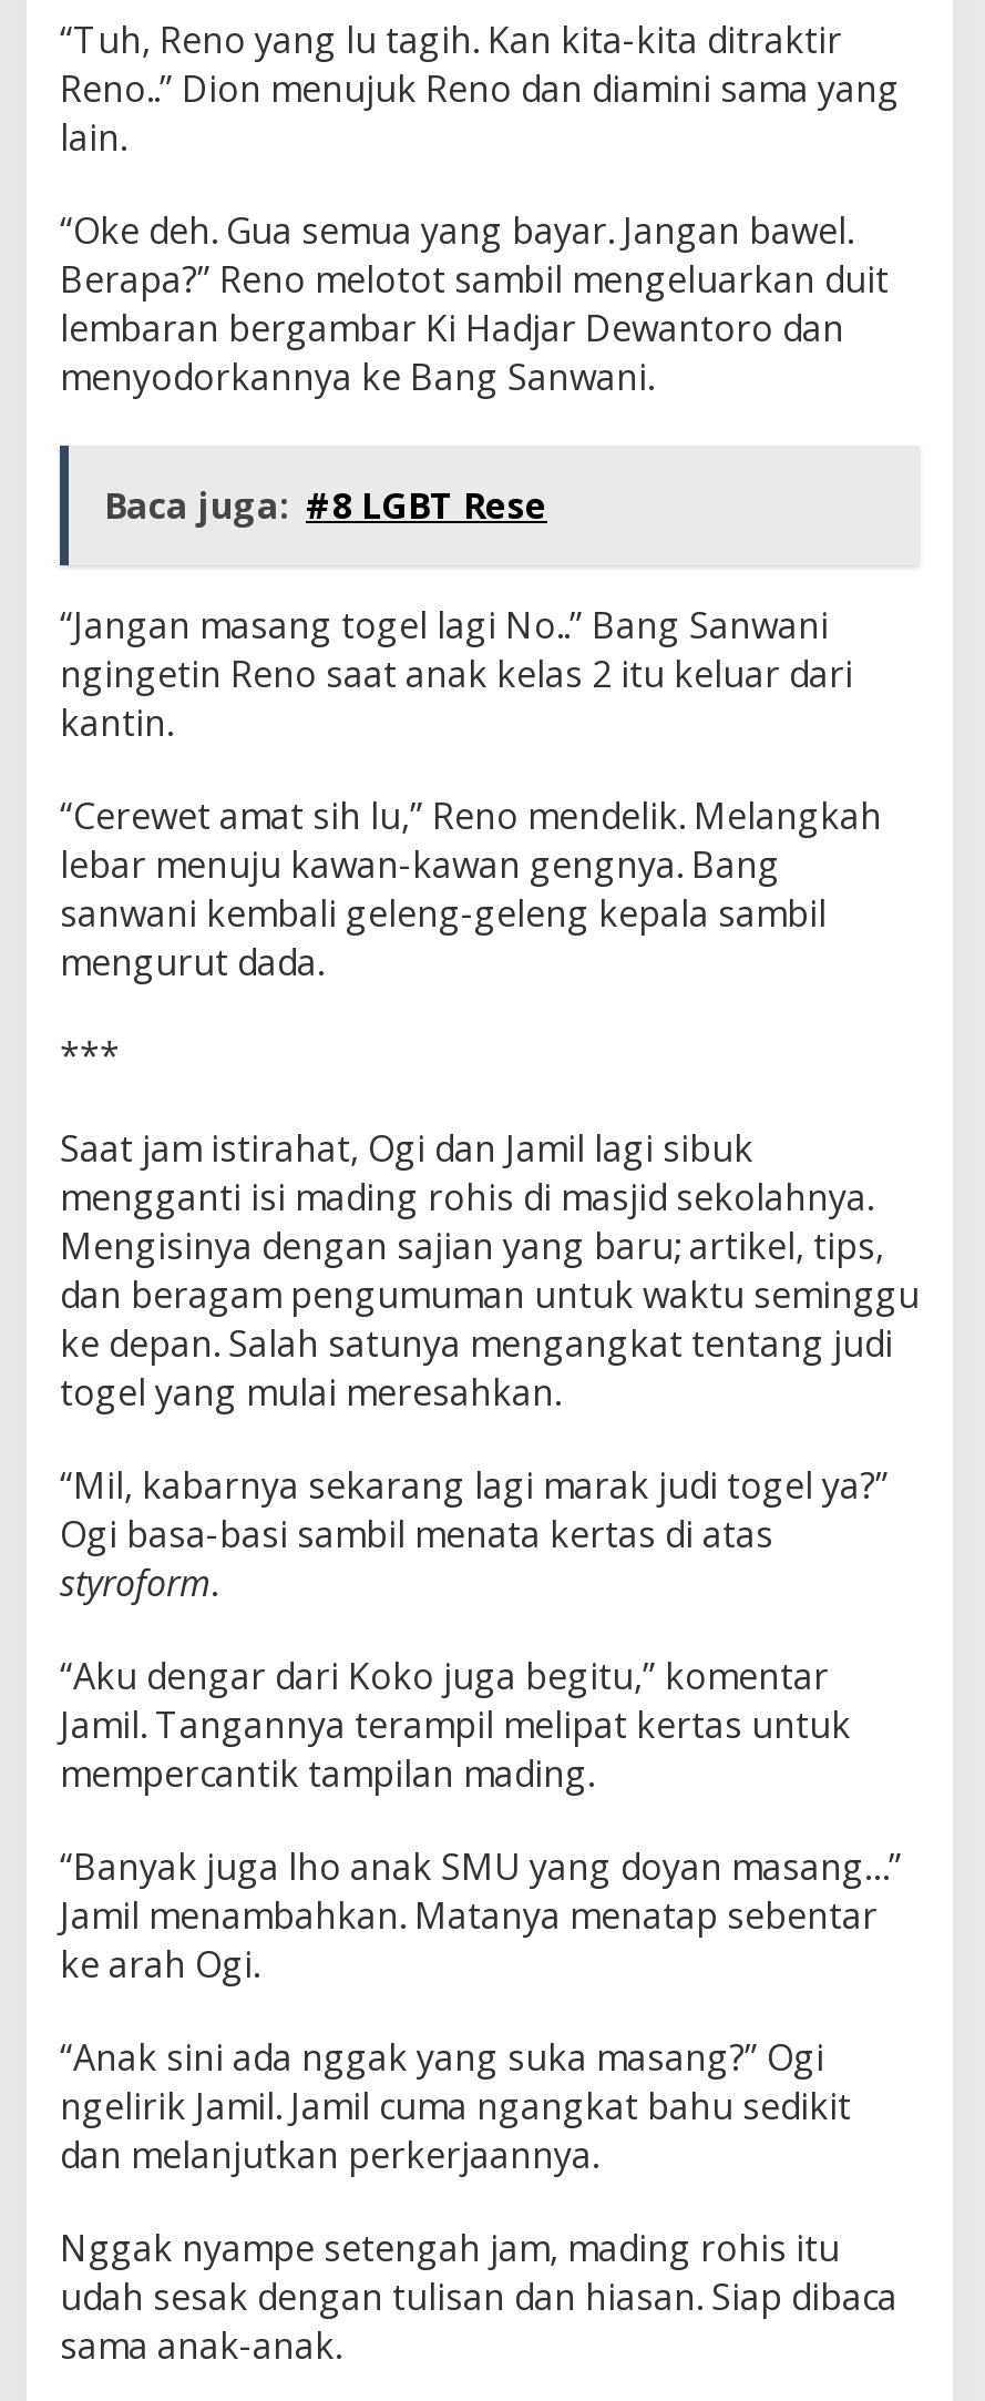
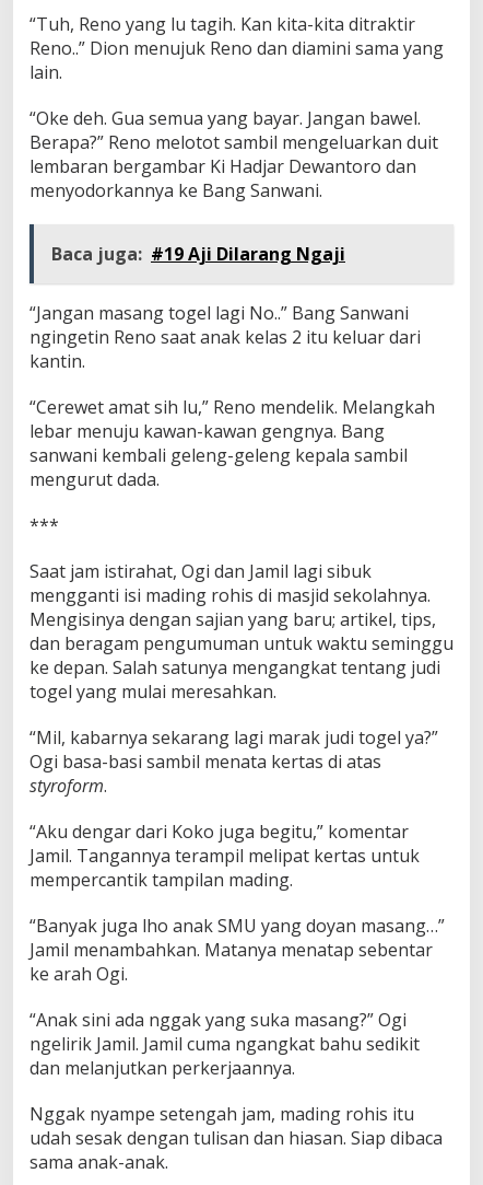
[104,482,547,530] Baca juga: #8 LGBT Rese -> [51,242,345,266] Baca juga: #19 Aji Dilarang Ngaji

